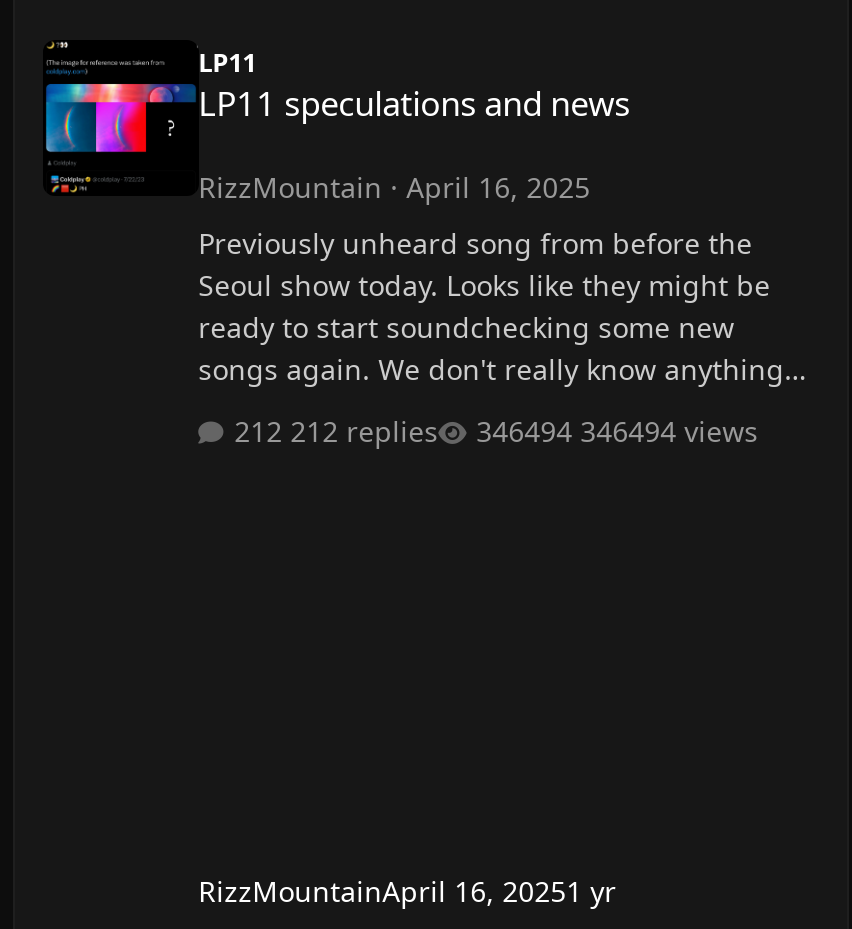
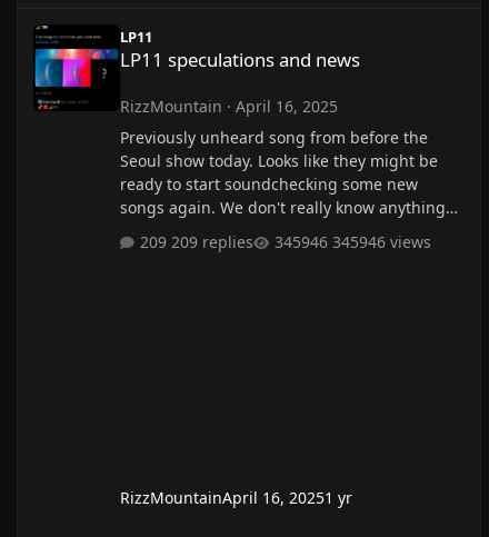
[290,413,438,451] 212 replies -> [171,232,253,253] 209 replies
[580,413,758,451] 346494 views -> [332,232,431,253] 345946 views

